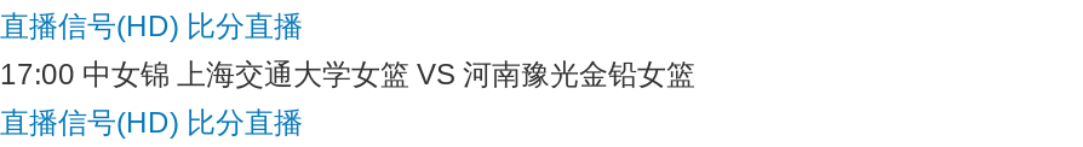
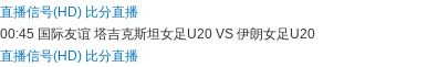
[0,58,695,92] 17:00 中女锦上海交通大学女篮 VS 河南豫光金铅女篮 -> [0,26,315,42] 00:45 国际友谊塔吉克斯坦女足U20 VS 伊朗女足U20

